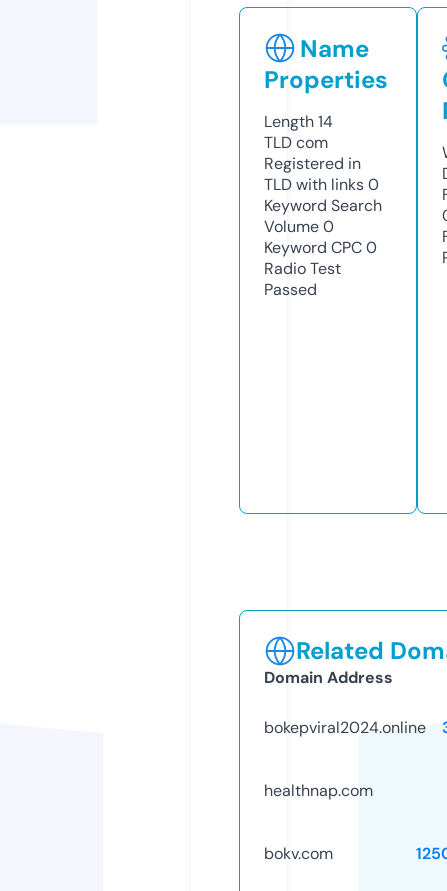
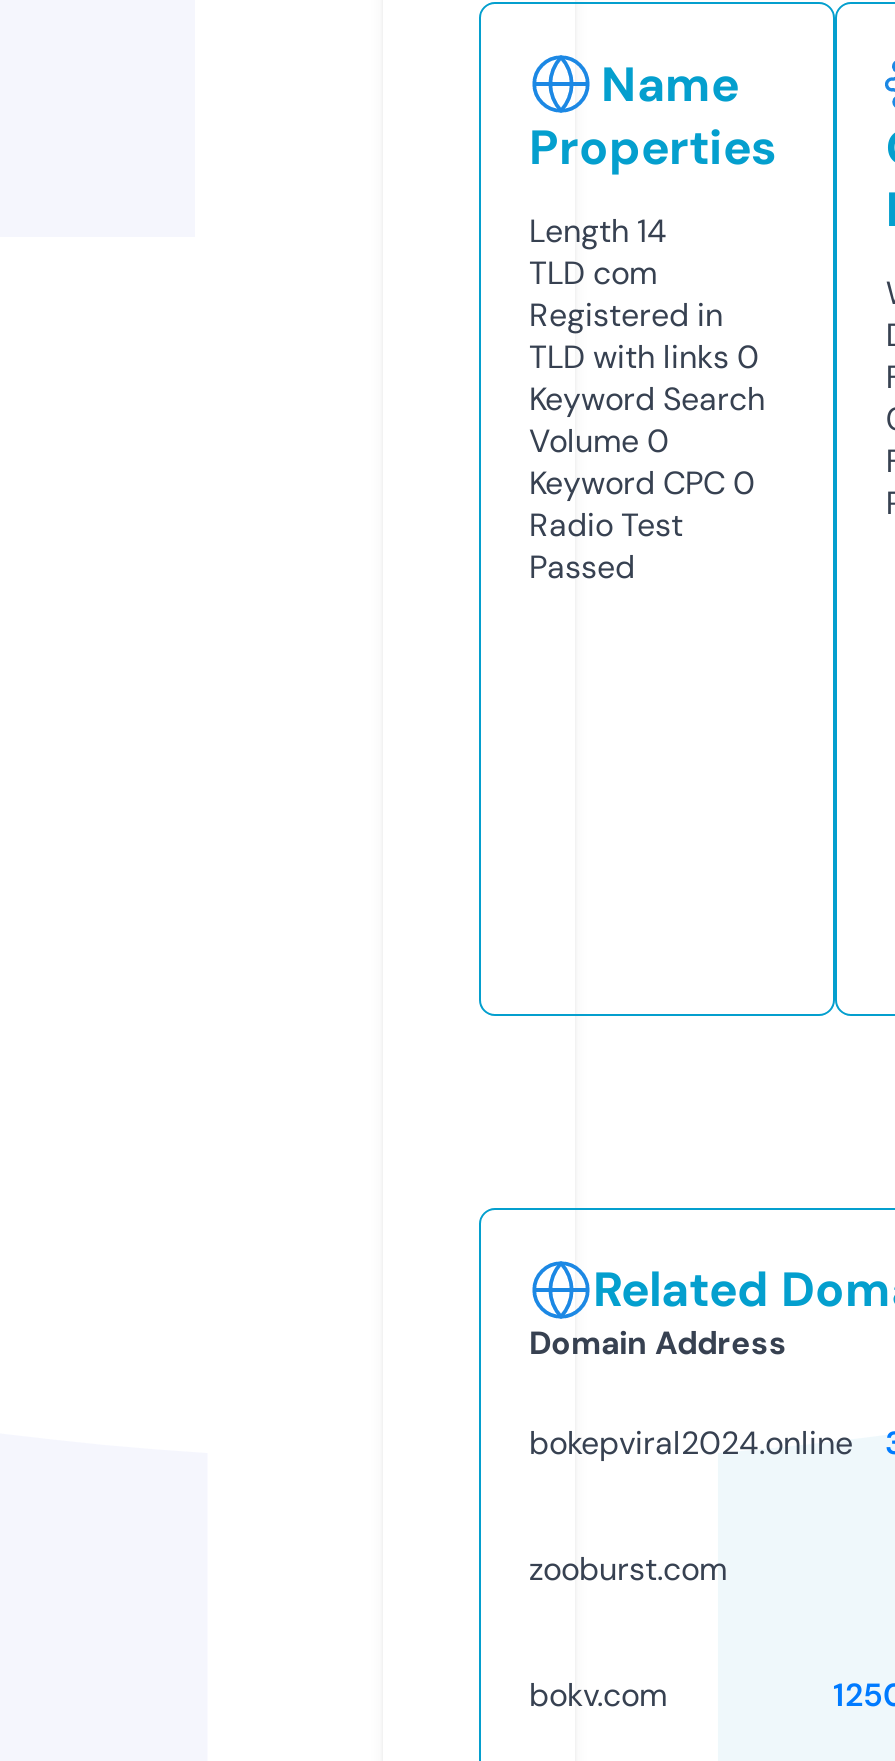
[264,780,373,801] healthnap.com -> [529,1548,727,1590] zooburst.com

